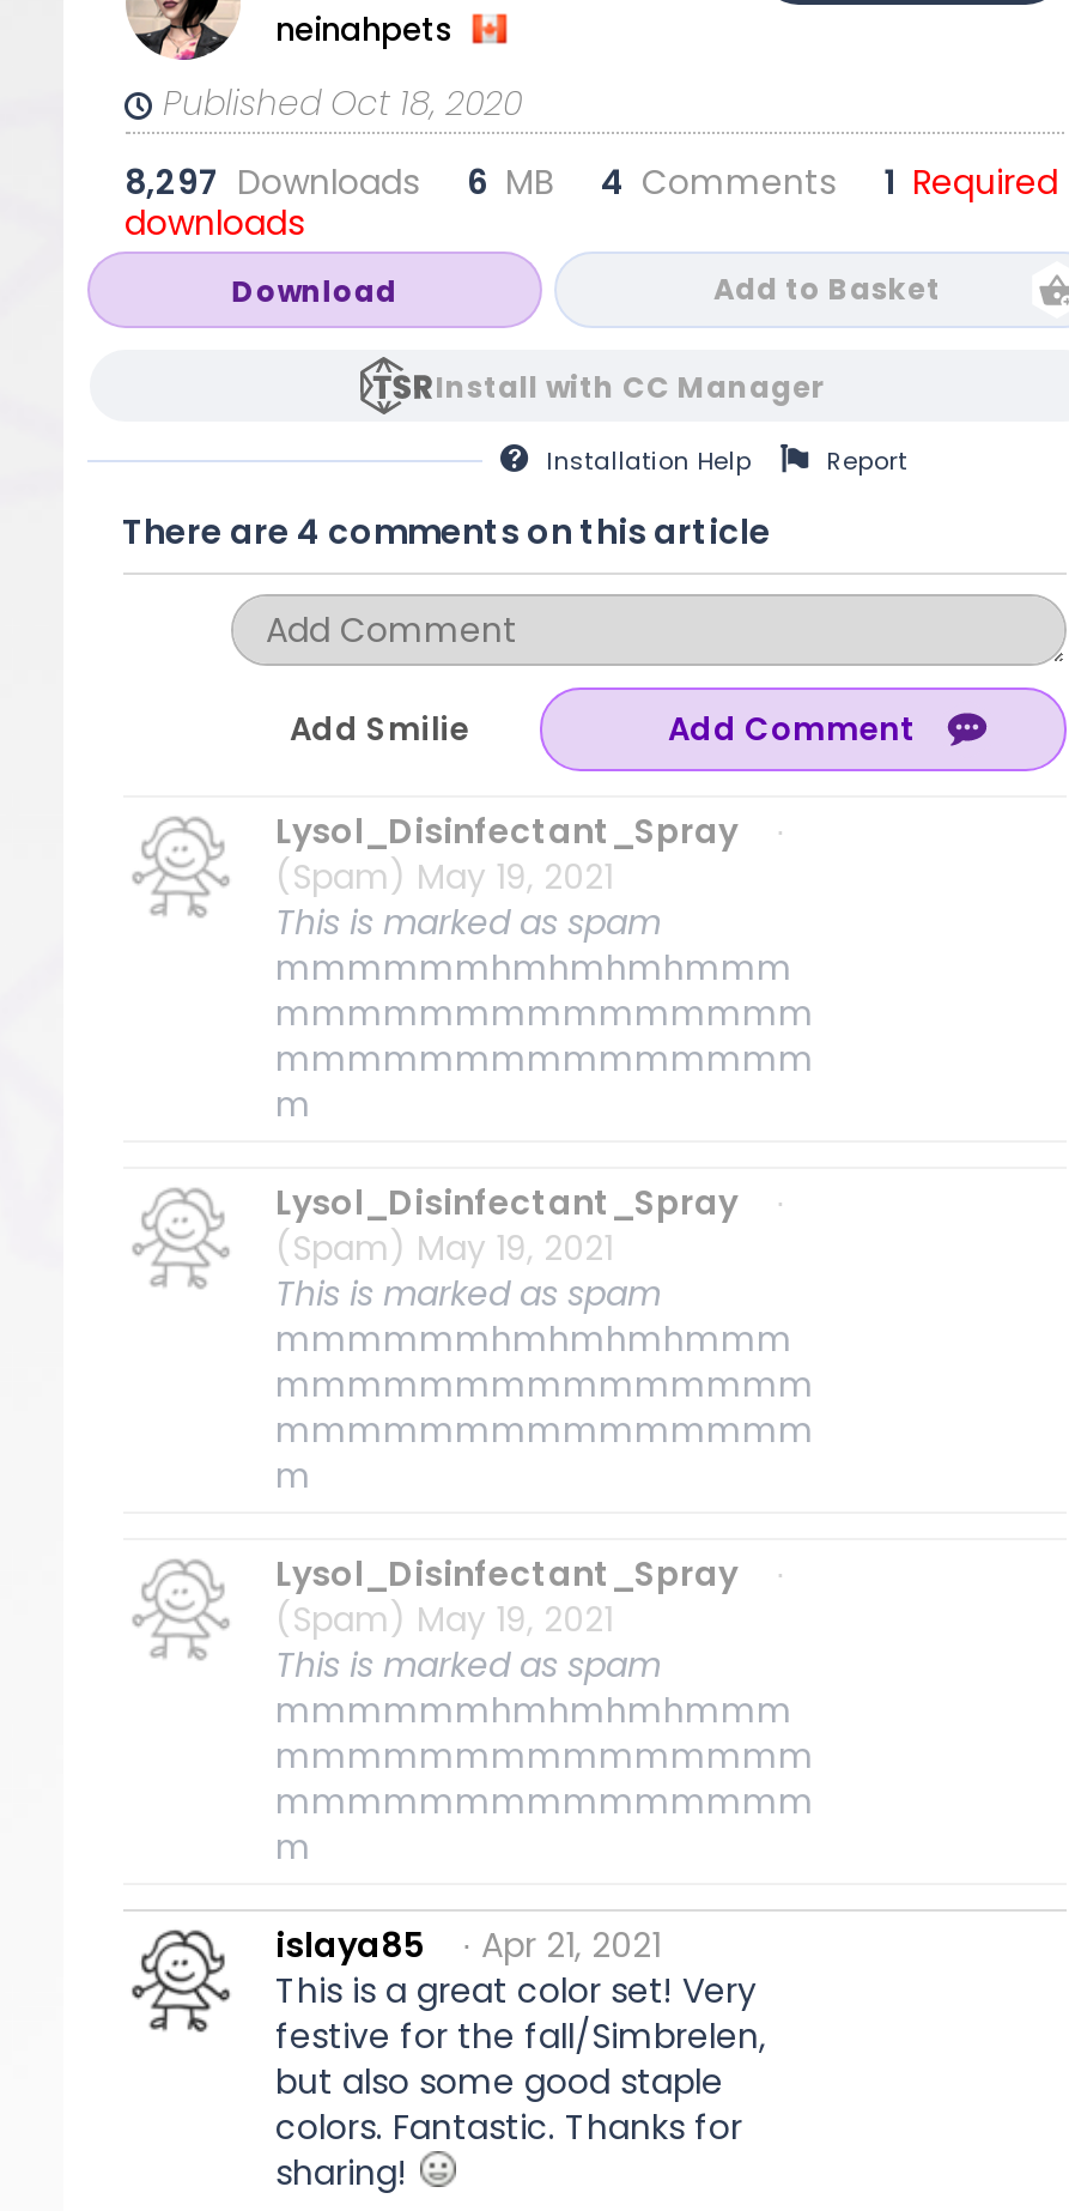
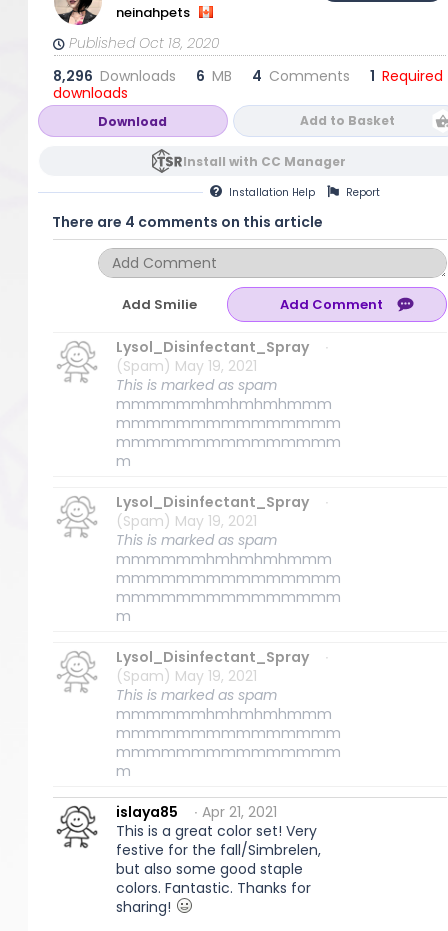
[124,158,1058,206] 8,297 Downloads 6 MB 4 Comments 1 Required -> [53,66,443,86] 8,296 Downloads 6 MB 4 Comments 1 Required

